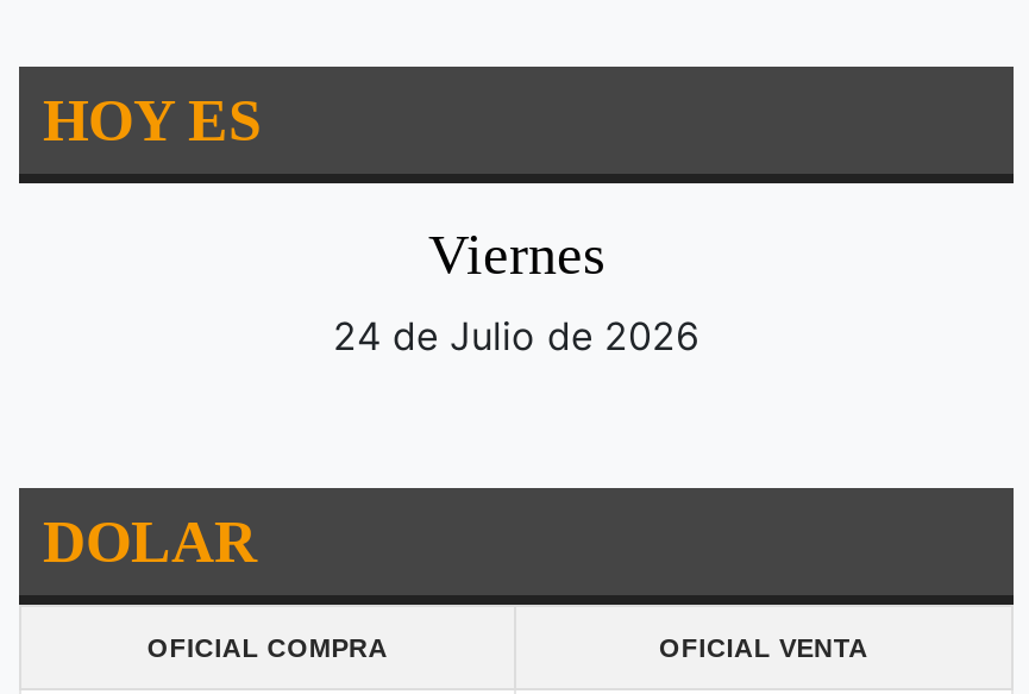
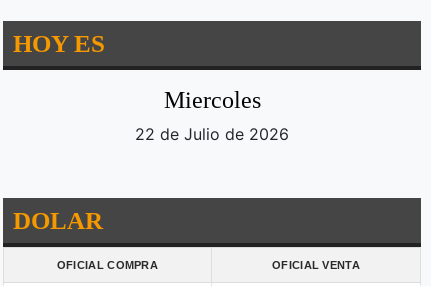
[333,224,699,360] Viernes | 24 de Julio de 2026 -> [135,87,289,144] Miercoles | 22 de Julio de 2026

